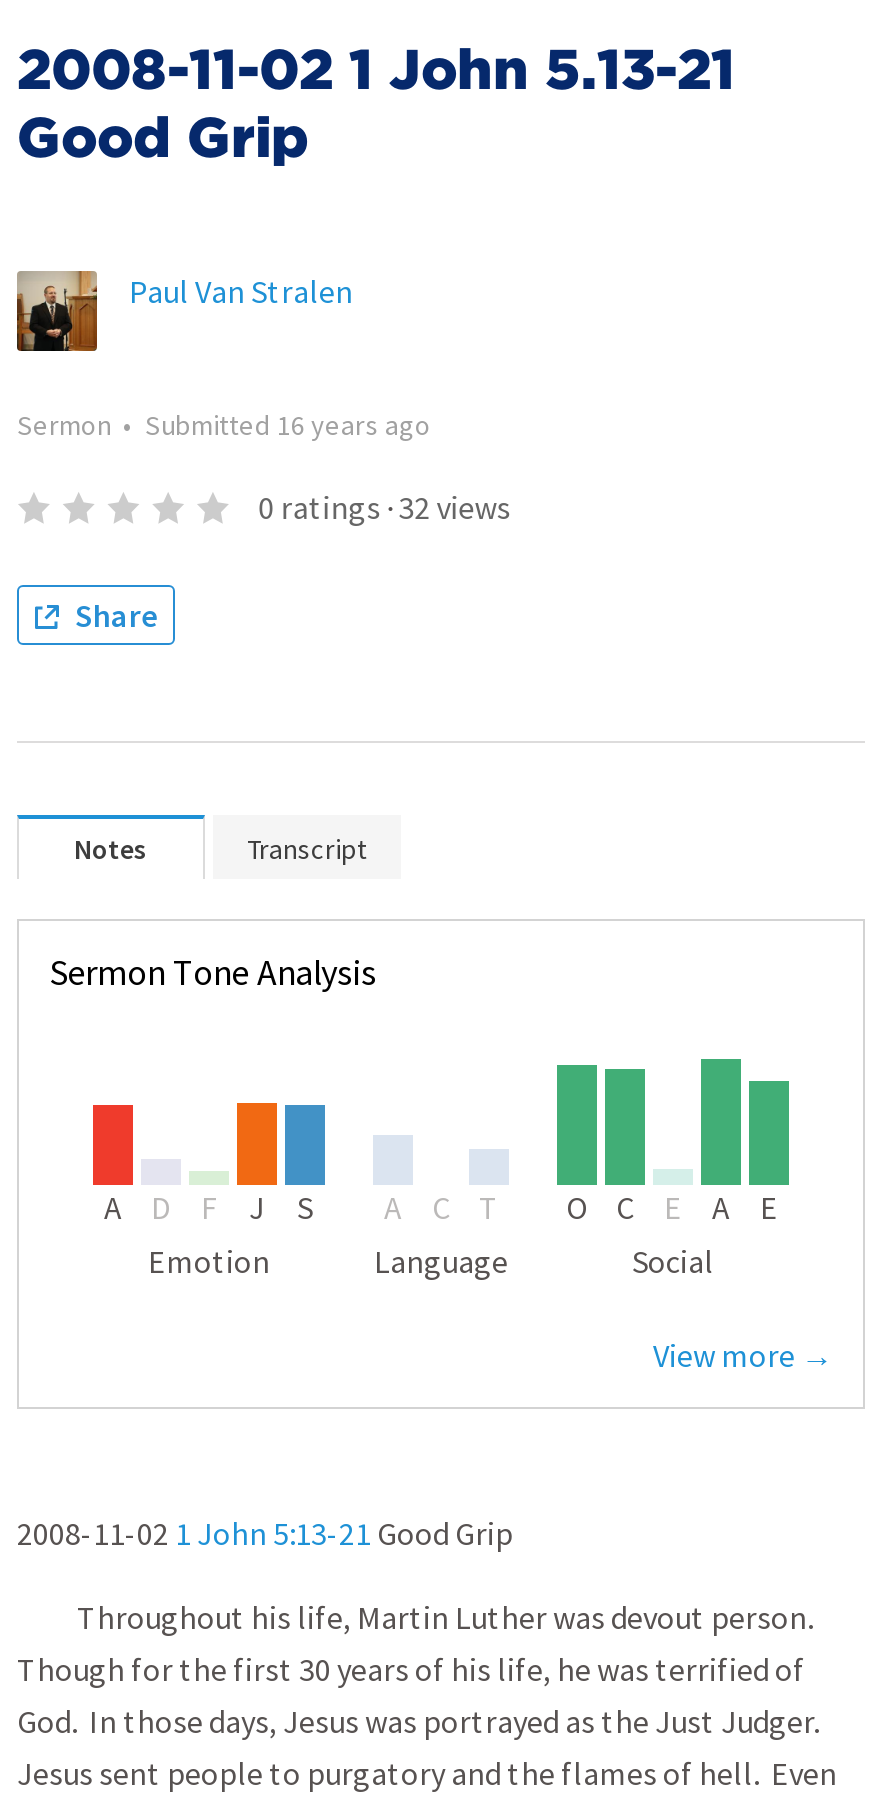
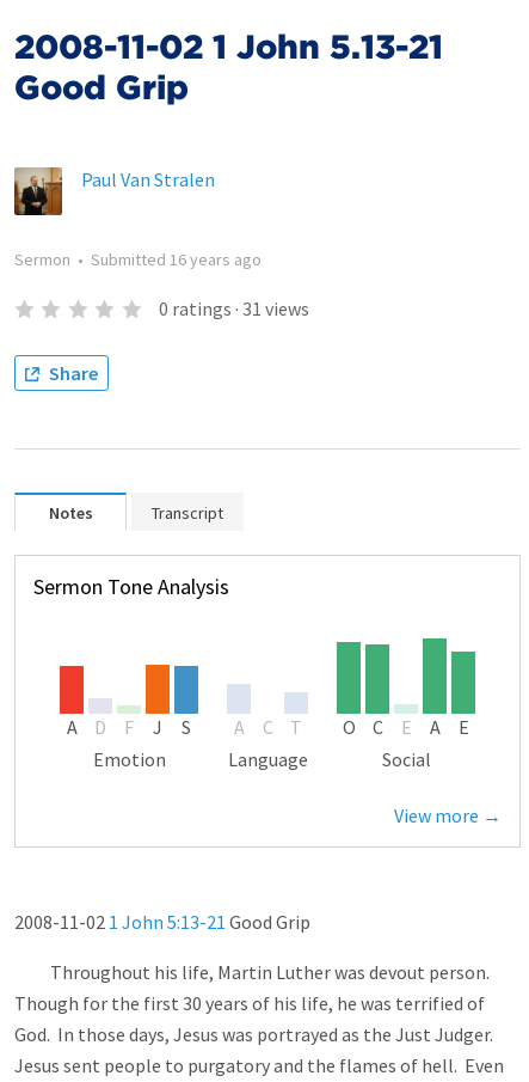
[258,487,510,527] 0 ratings · 32 views -> [158,297,309,320] 0 ratings · 31 views

